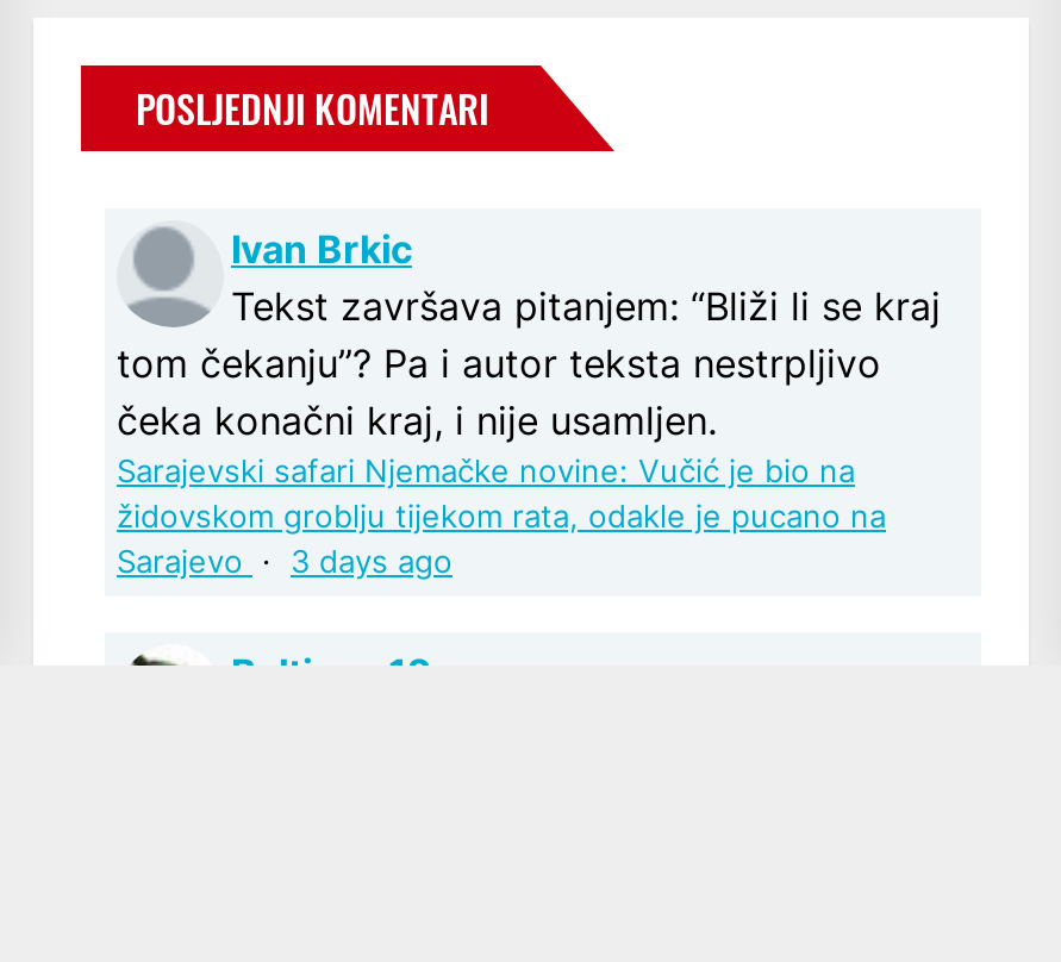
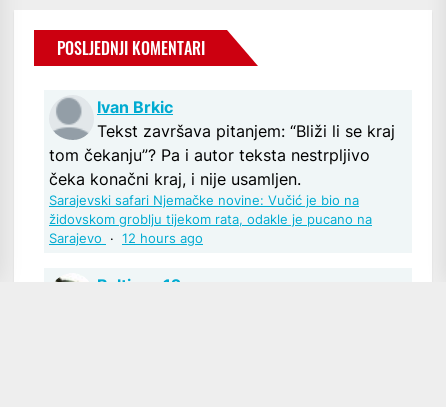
[117,544,453,580] Sarajevo · 3 days ago -> [49,231,203,246] Sarajevo · 12 hours ago

